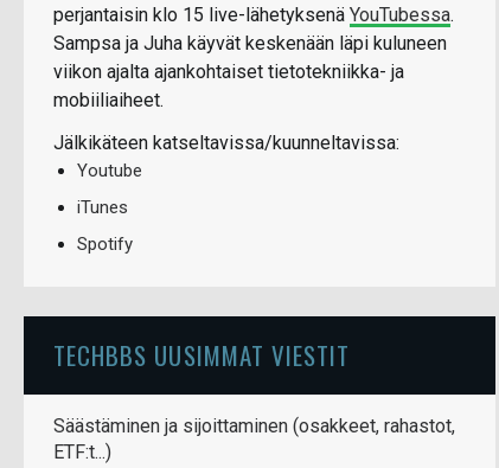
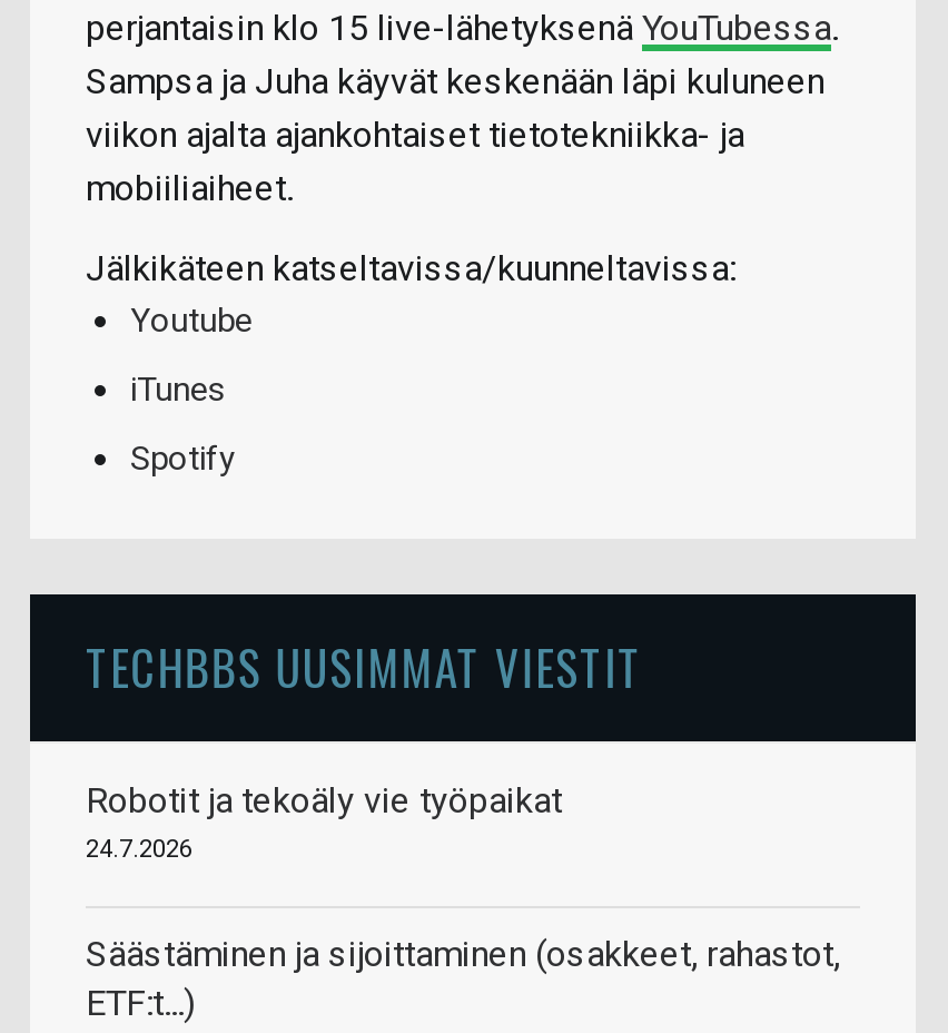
none -> [86,780,562,864] Robotit ja tekoäly vie työpaikat | 24.7.2026

